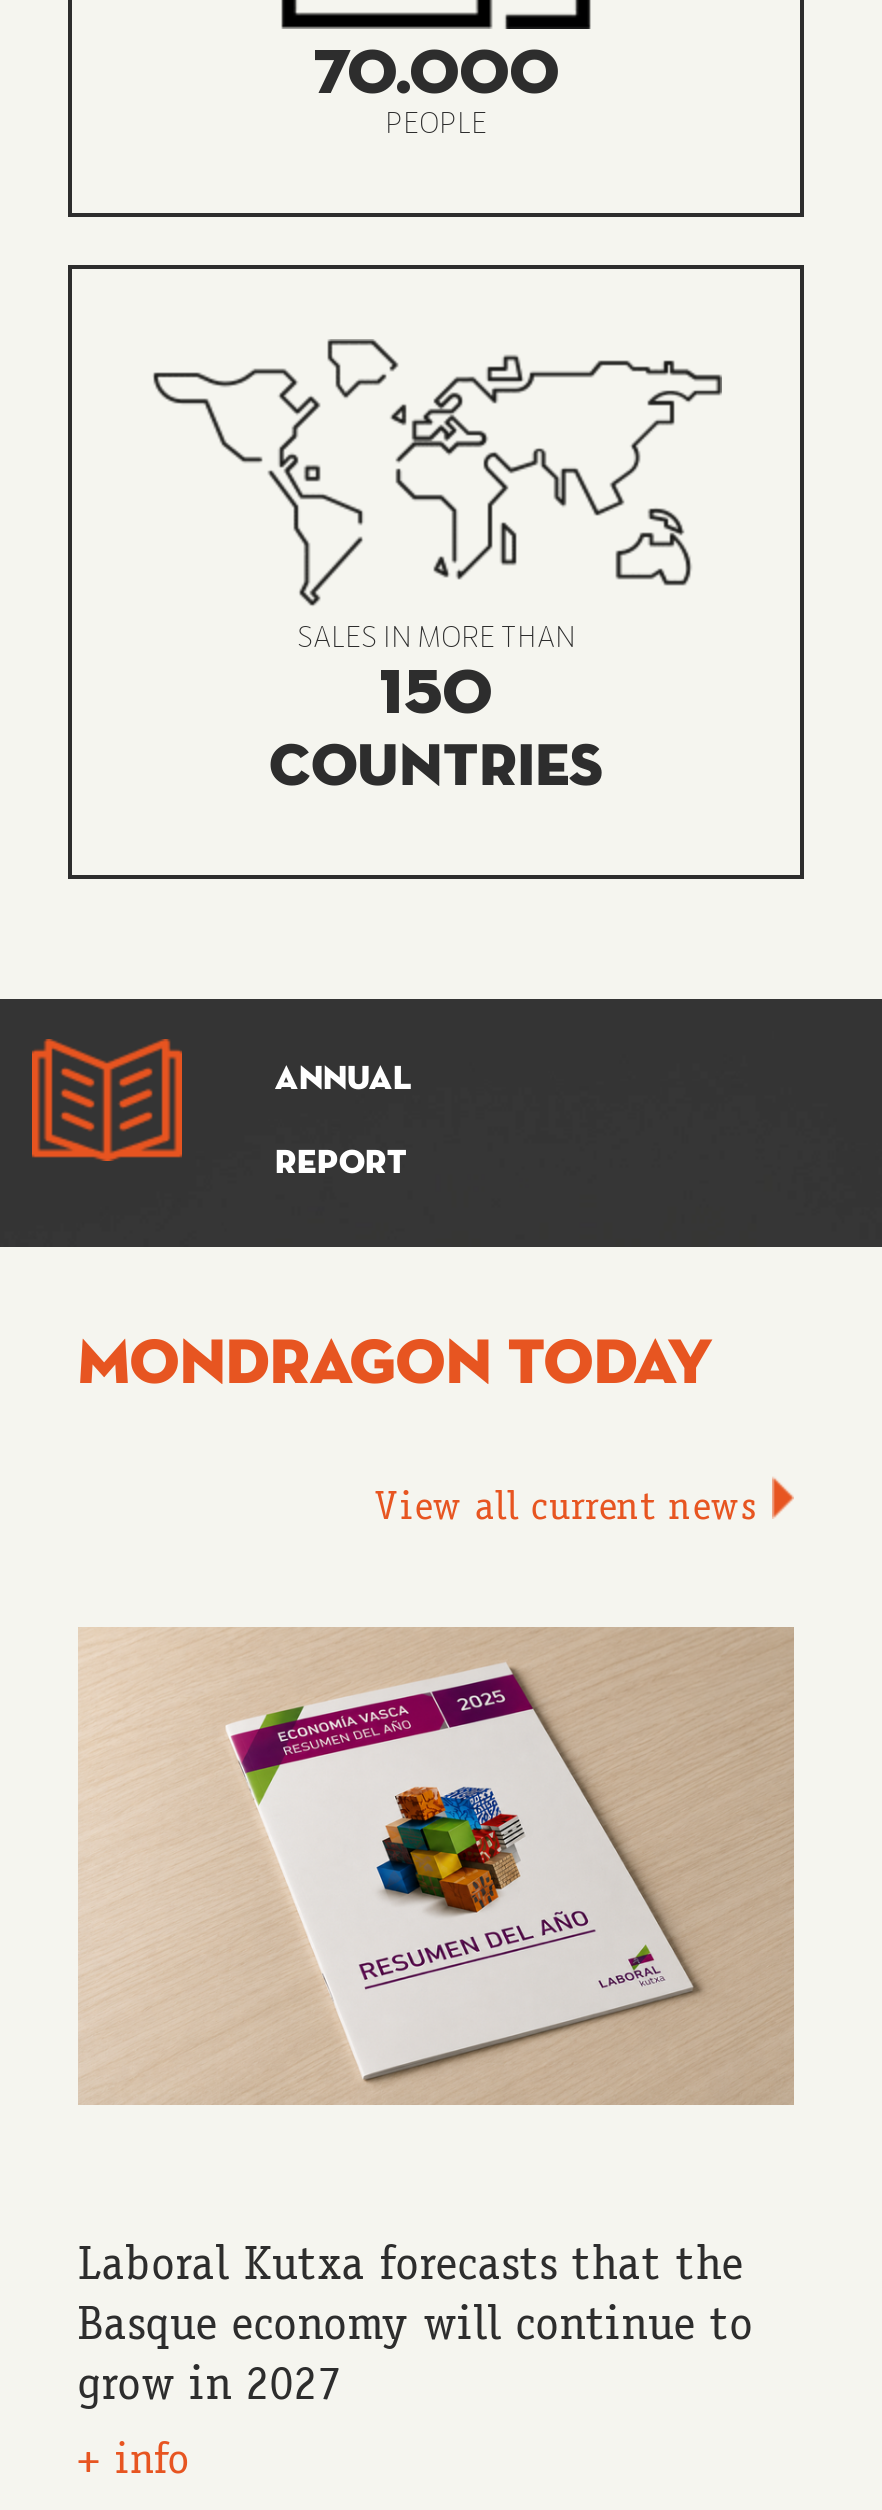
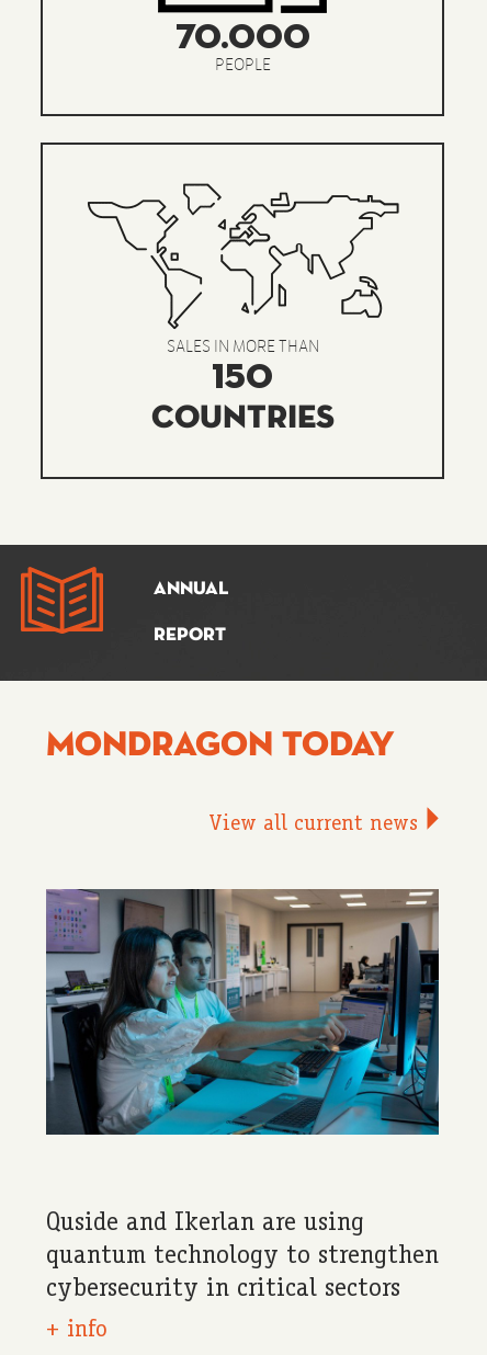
[78,1627,794,2107] [image] -> [45,888,440,1136] [image]
[78,2246,754,2414] Laboral Kutxa forecasts that the | Basque economy will continue to | grow in 2027 -> [46,1212,439,1304] Quside and Ikerlan are using | quantum technology to strengthen | cybersecurity in critical sectors

